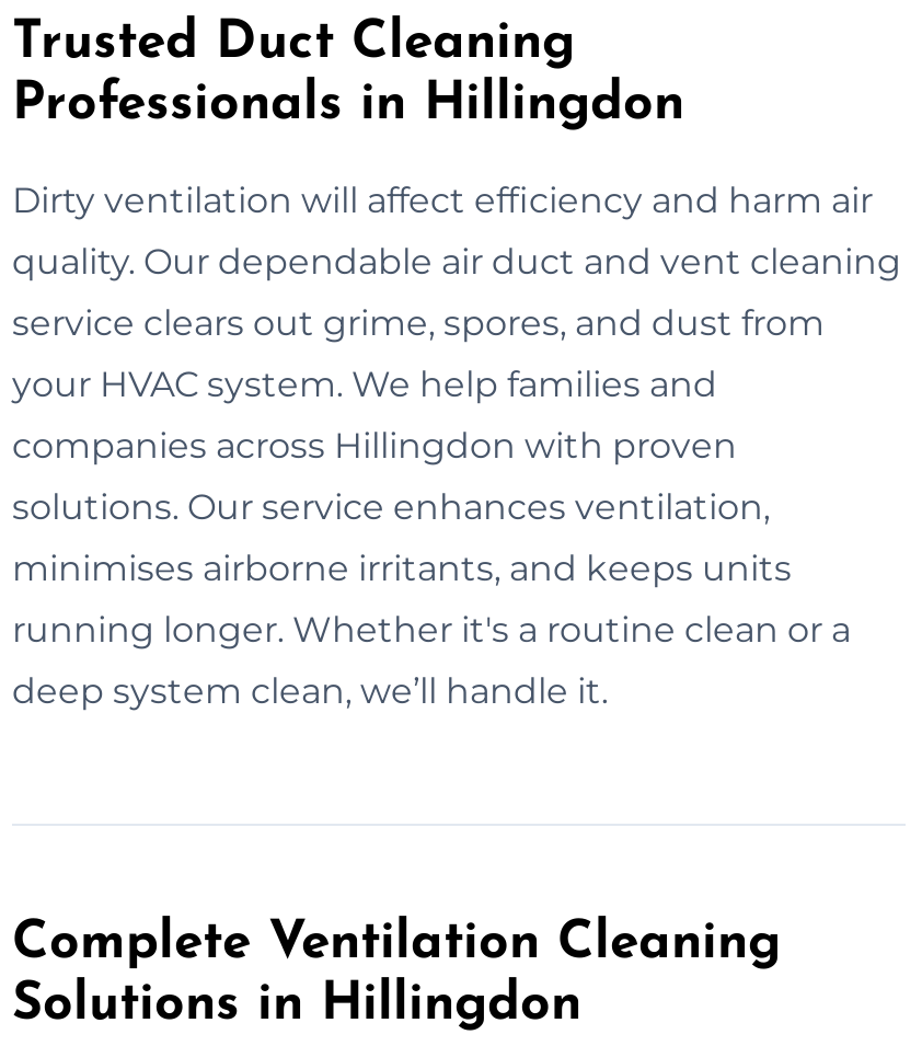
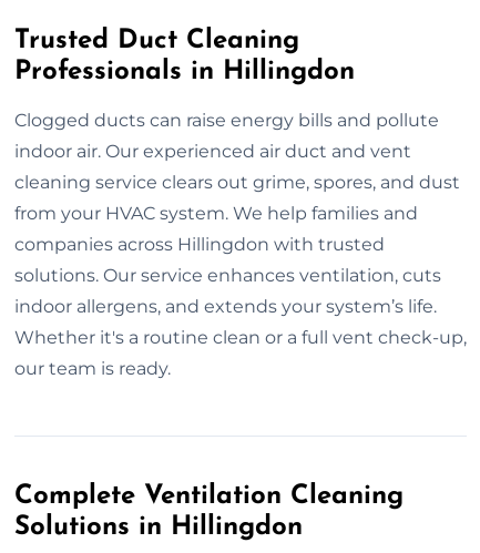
[12,179,873,221] Dirty ventilation will affect efficiency and harm air -> [14,109,439,130] Clogged ducts can raise energy bills and pollute
[12,240,901,282] quality. Our dependable air duct and vent cleaning -> [14,140,411,161] indoor air. Our experienced air duct and vent
[12,302,825,343] service clears out grime, spores, and dust from -> [14,171,460,192] cleaning service clears out grime, spores, and dust
[12,363,717,405] your HVAC system. We help families and -> [14,202,418,224] from your HVAC system. We help families and
[12,424,737,466] companies across Hillingdon with proven -> [14,234,385,255] companies across Hillingdon with trusted
[12,486,770,527] solutions. Our service enhances ventilation, -> [14,265,441,286] solutions. Our service enhances ventilation, cuts
[12,547,792,589] minimises airborne irritants, and keeps units -> [14,296,437,317] indoor allergens, and extends your system’s life.
[12,608,851,650] running longer. Whether it's a routine clean or a -> [14,327,467,348] Whether it's a routine clean or a full vent check-up,
[12,670,608,711] deep system clean, we’ll handle it. -> [14,358,171,379] our team is ready.

